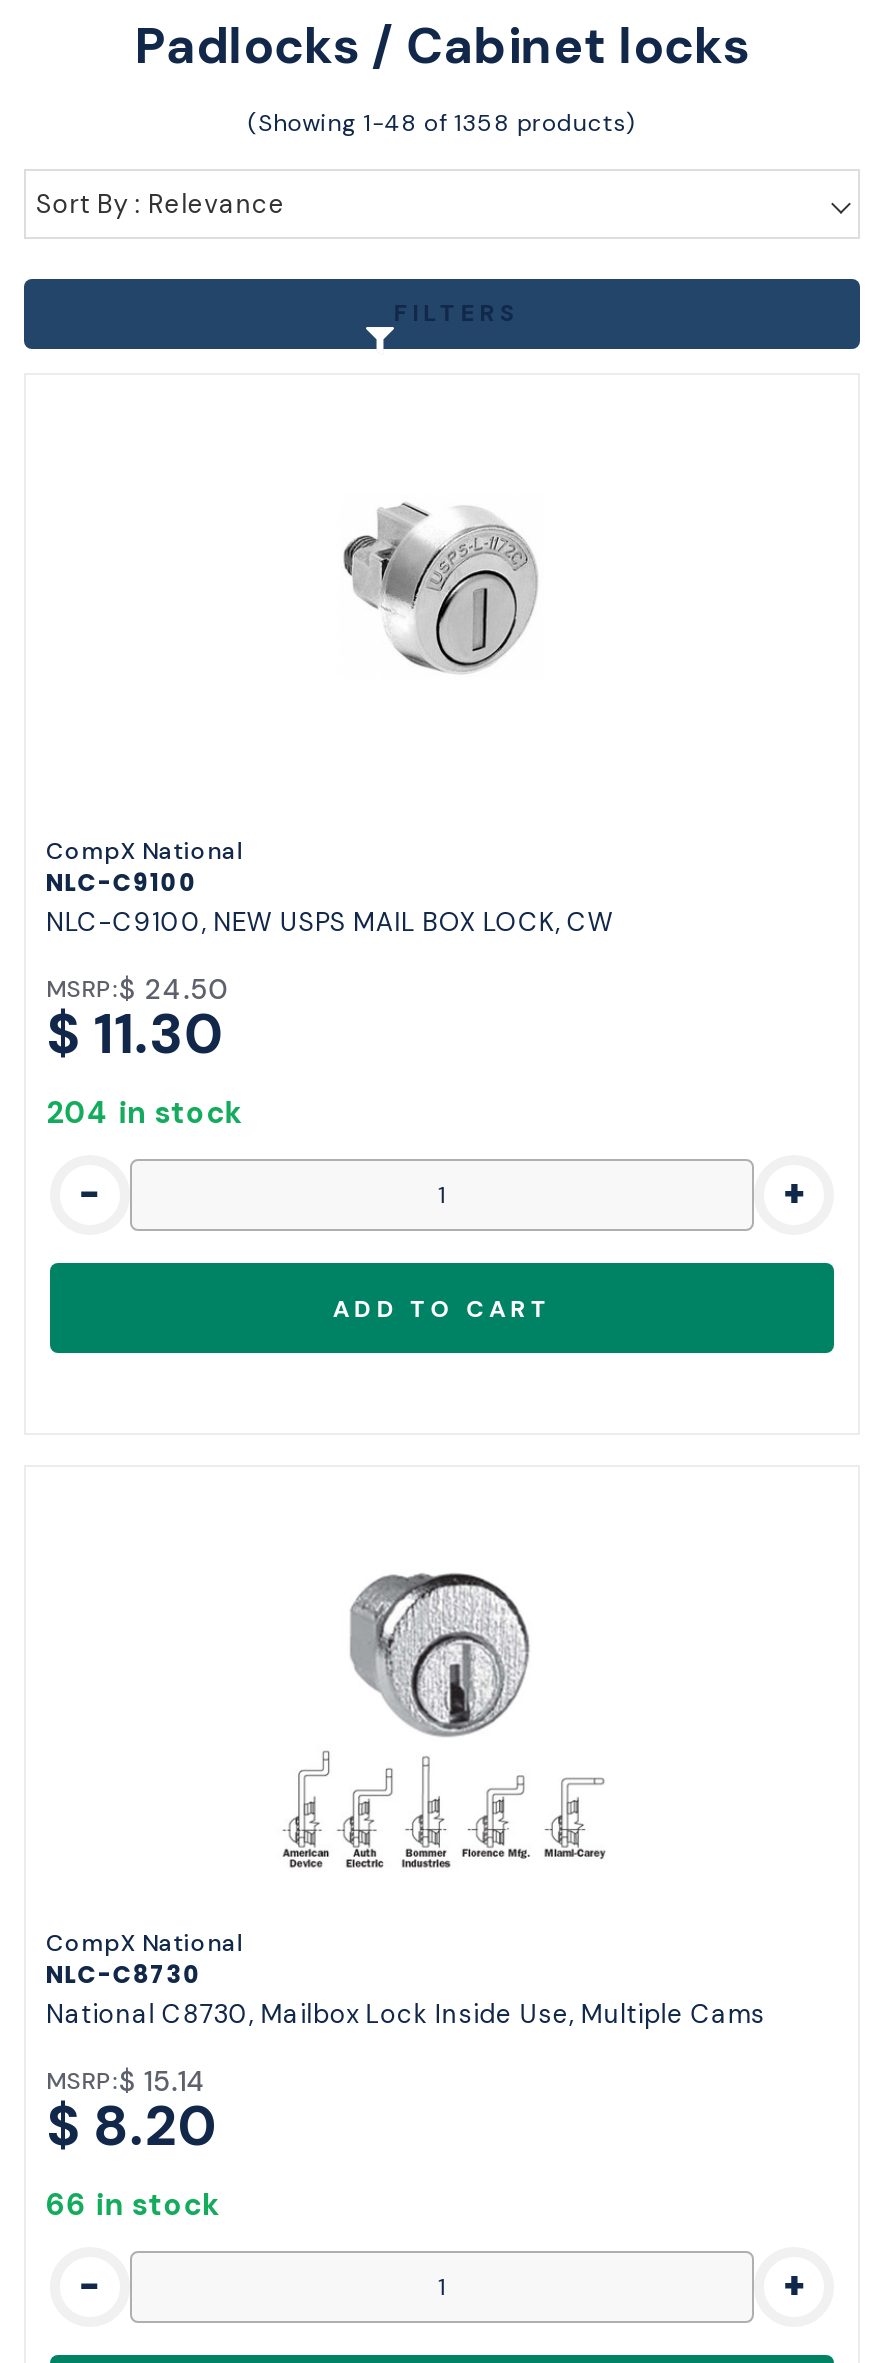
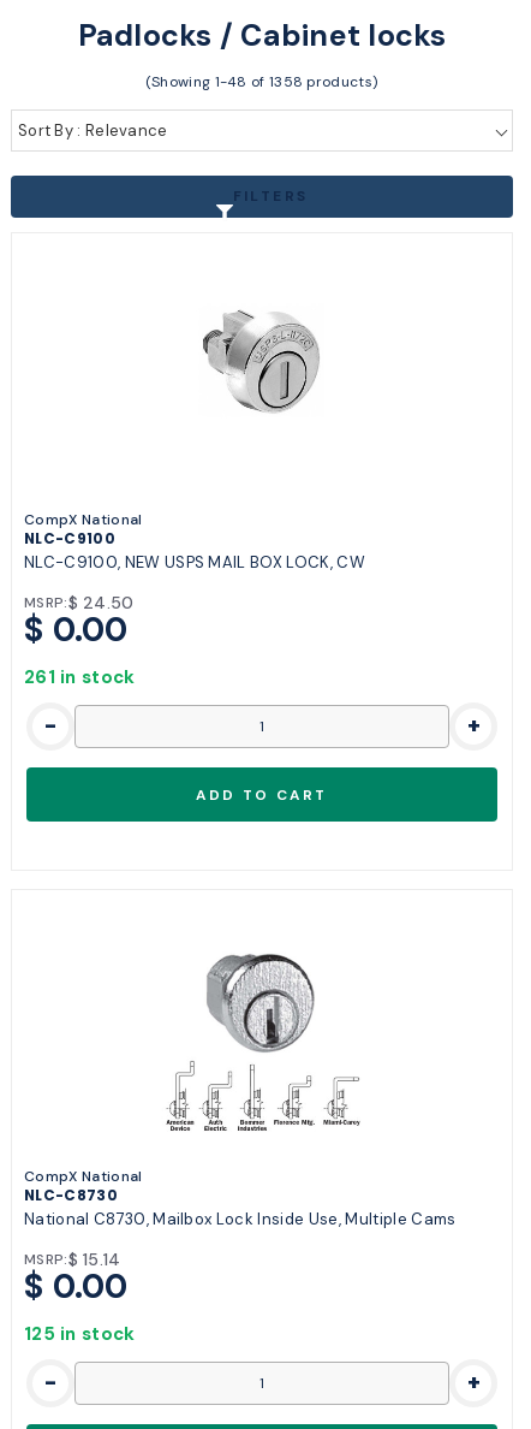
[46,997,222,1071] $ 11.30 -> [24,608,128,652] $ 0.00
[46,1093,243,1133] 204 in stock -> [24,665,135,689] 261 in stock
[46,2089,216,2163] $ 8.20 -> [24,1264,128,1309] $ 0.00
[46,2185,221,2225] 66 in stock -> [24,1322,135,1346] 125 in stock

